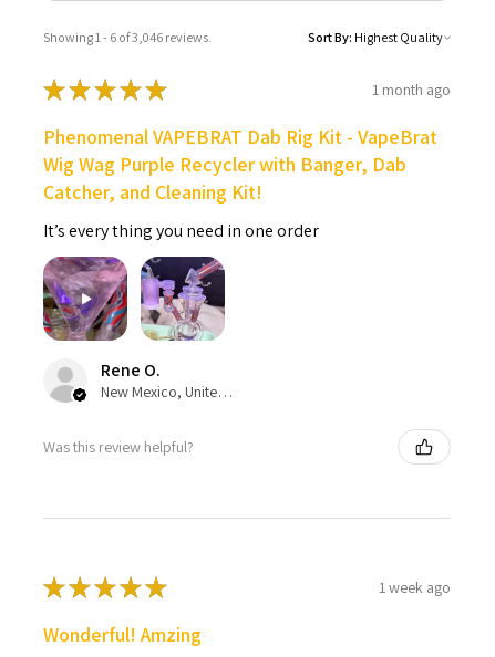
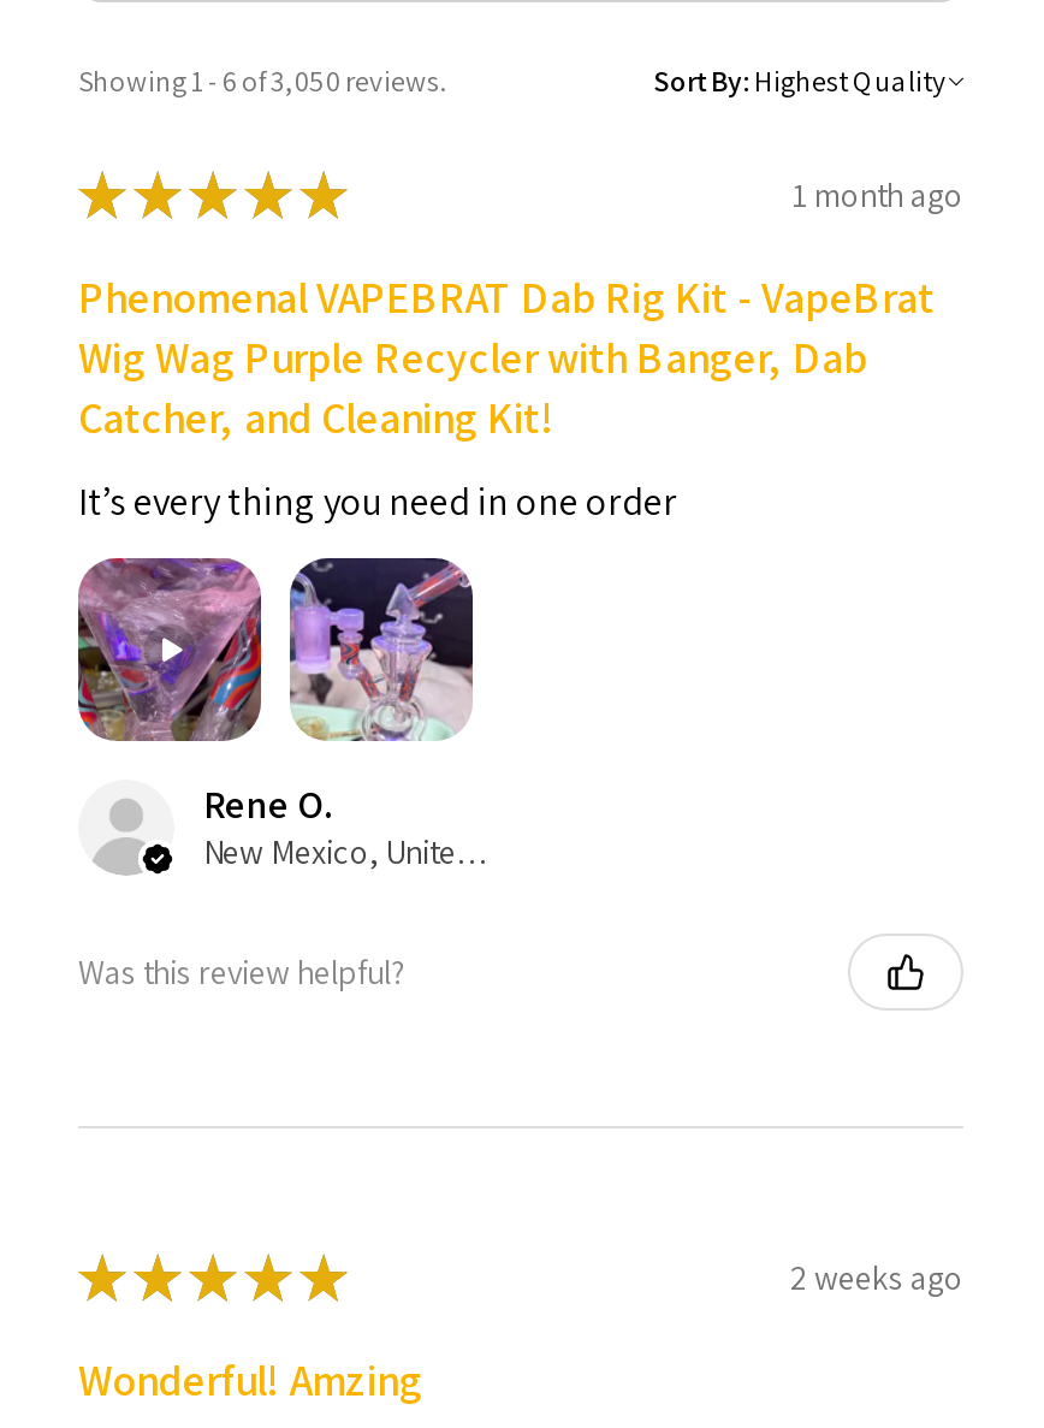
[43,29,212,45] Showing 1 - 6 of 3,046 reviews. -> [78,63,446,99] Showing 1 - 6 of 3,050 reviews.
[379,577,451,597] 1 week ago -> [790,1255,963,1298] 2 weeks ago

